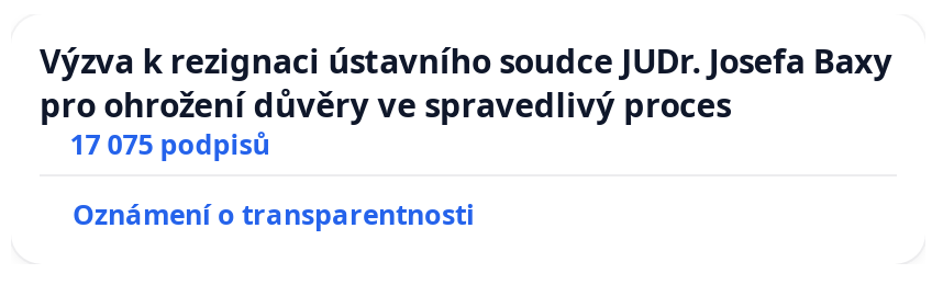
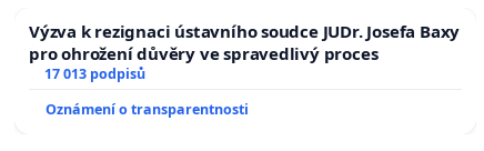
[70,126,270,163] 17 075 podpisů -> [44,64,145,83] 17 013 podpisů

